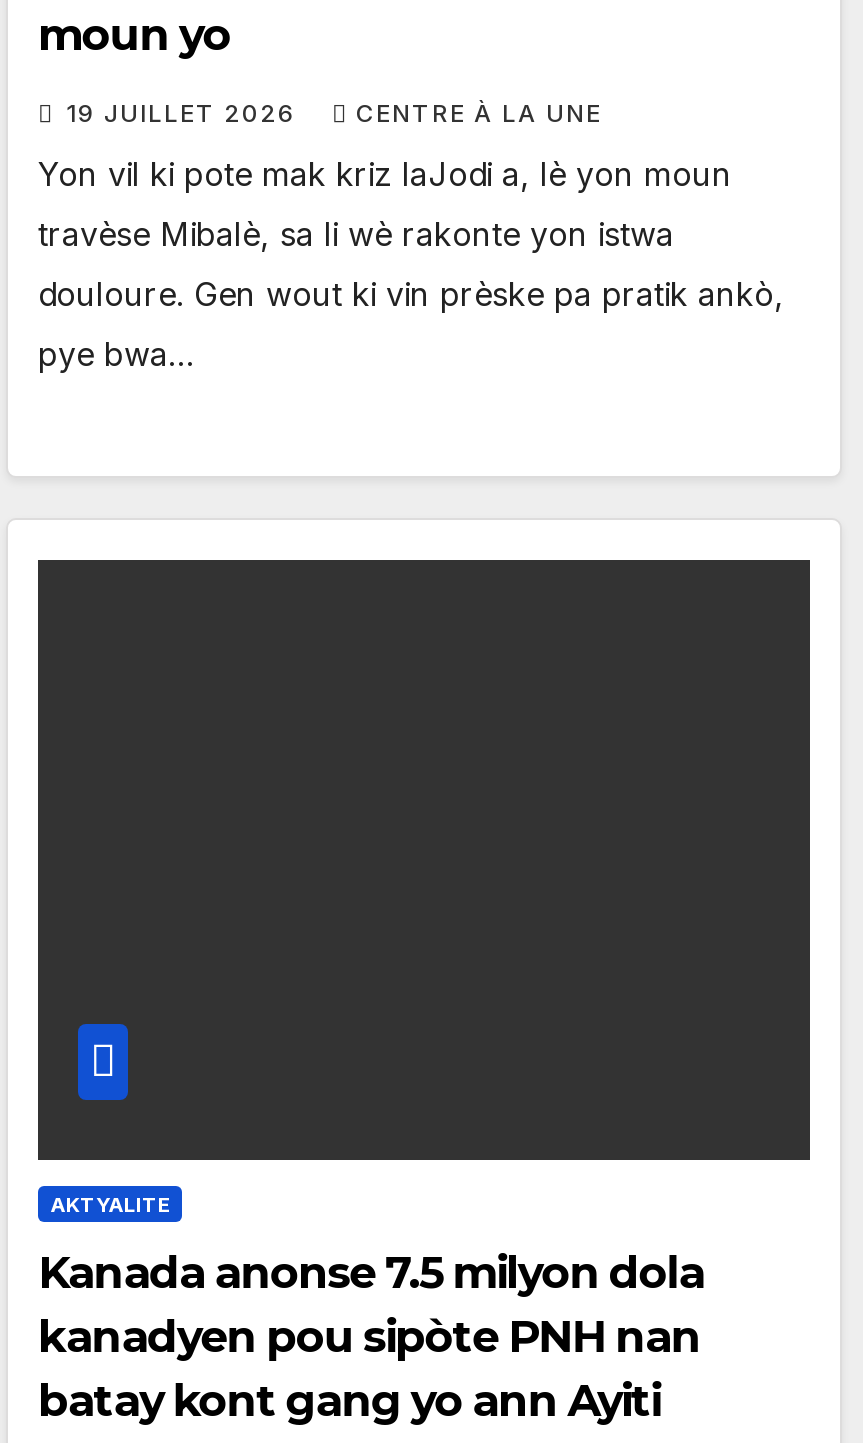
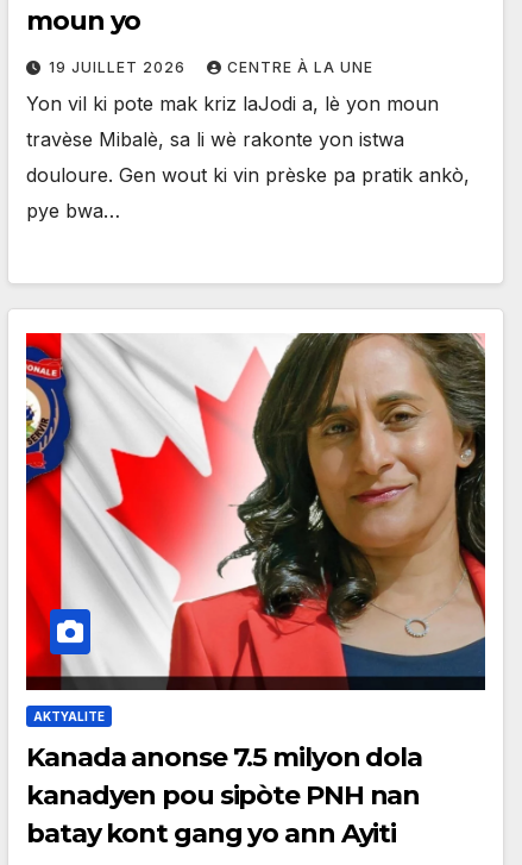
none -> [25,332,486,690] [image]

